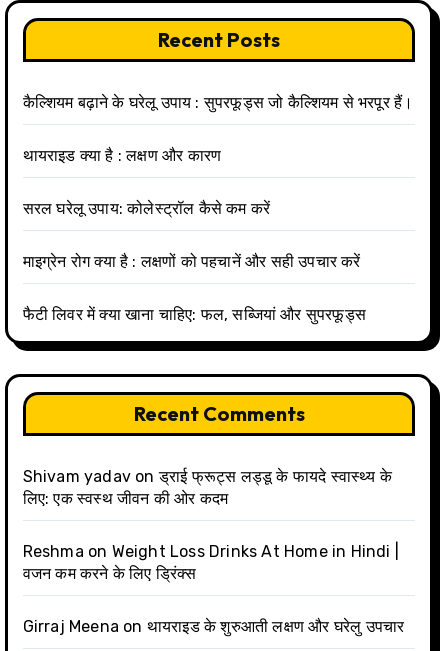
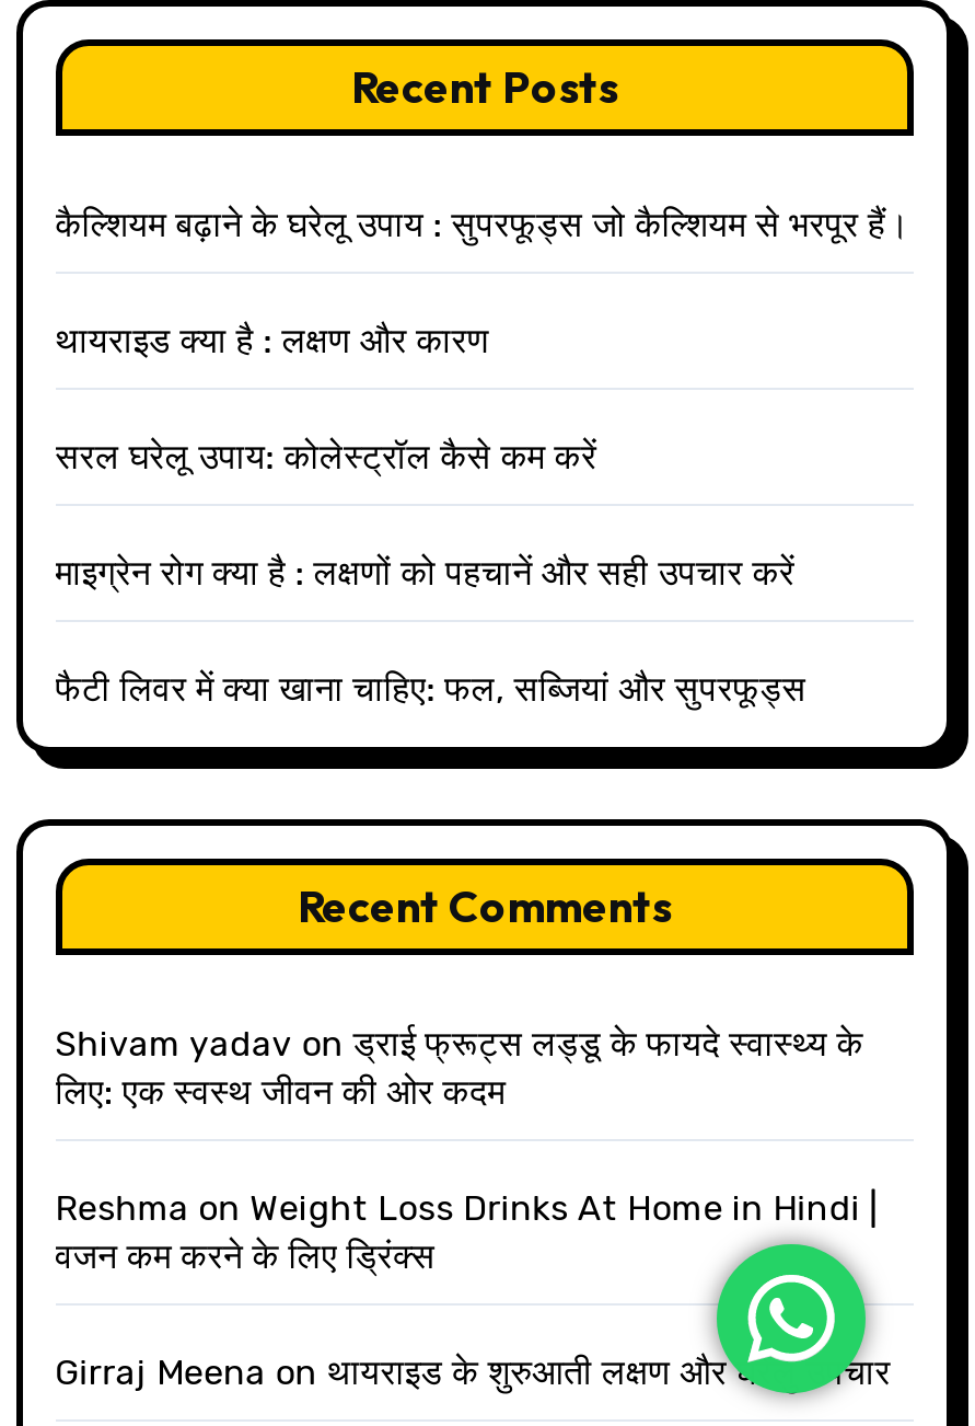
none -> [710,1235,872,1345] [image]

